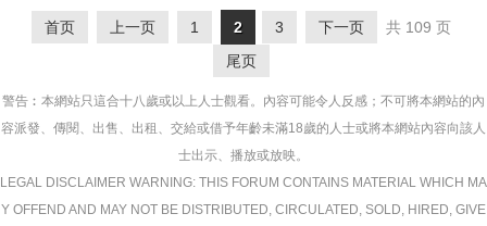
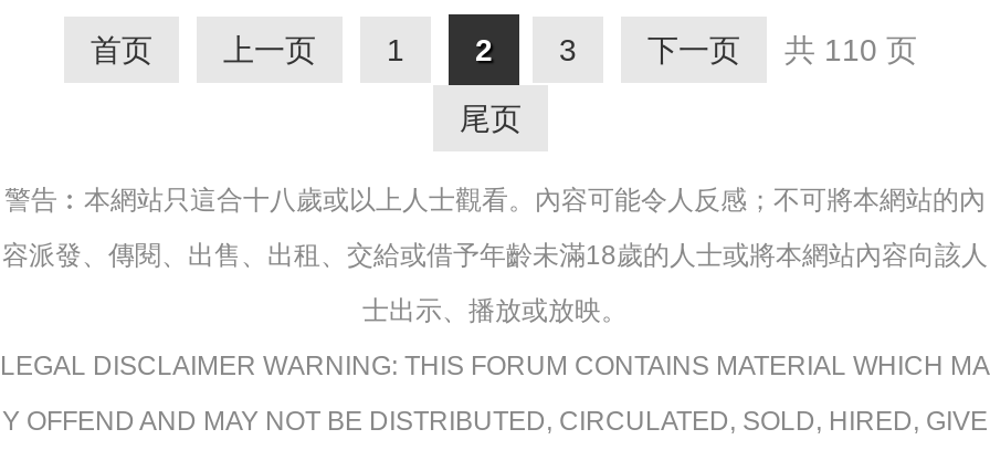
[45,18,455,36] 首页 上一页 1 2 3 下一页 共 109 页 -> [91,32,926,67] 首页 上一页 1 2 3 下一页 共 110 页

